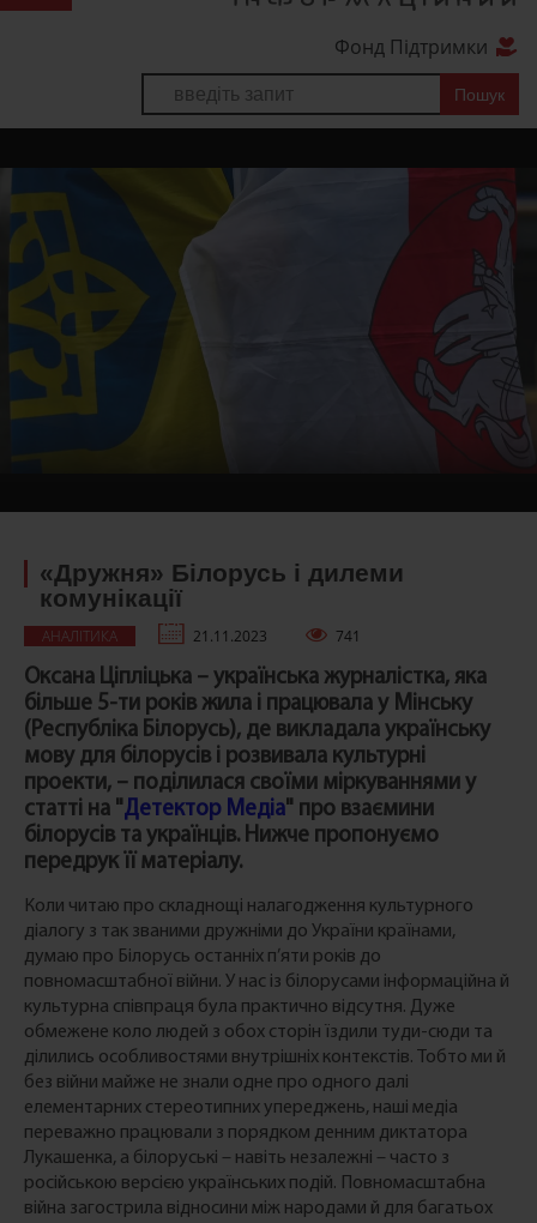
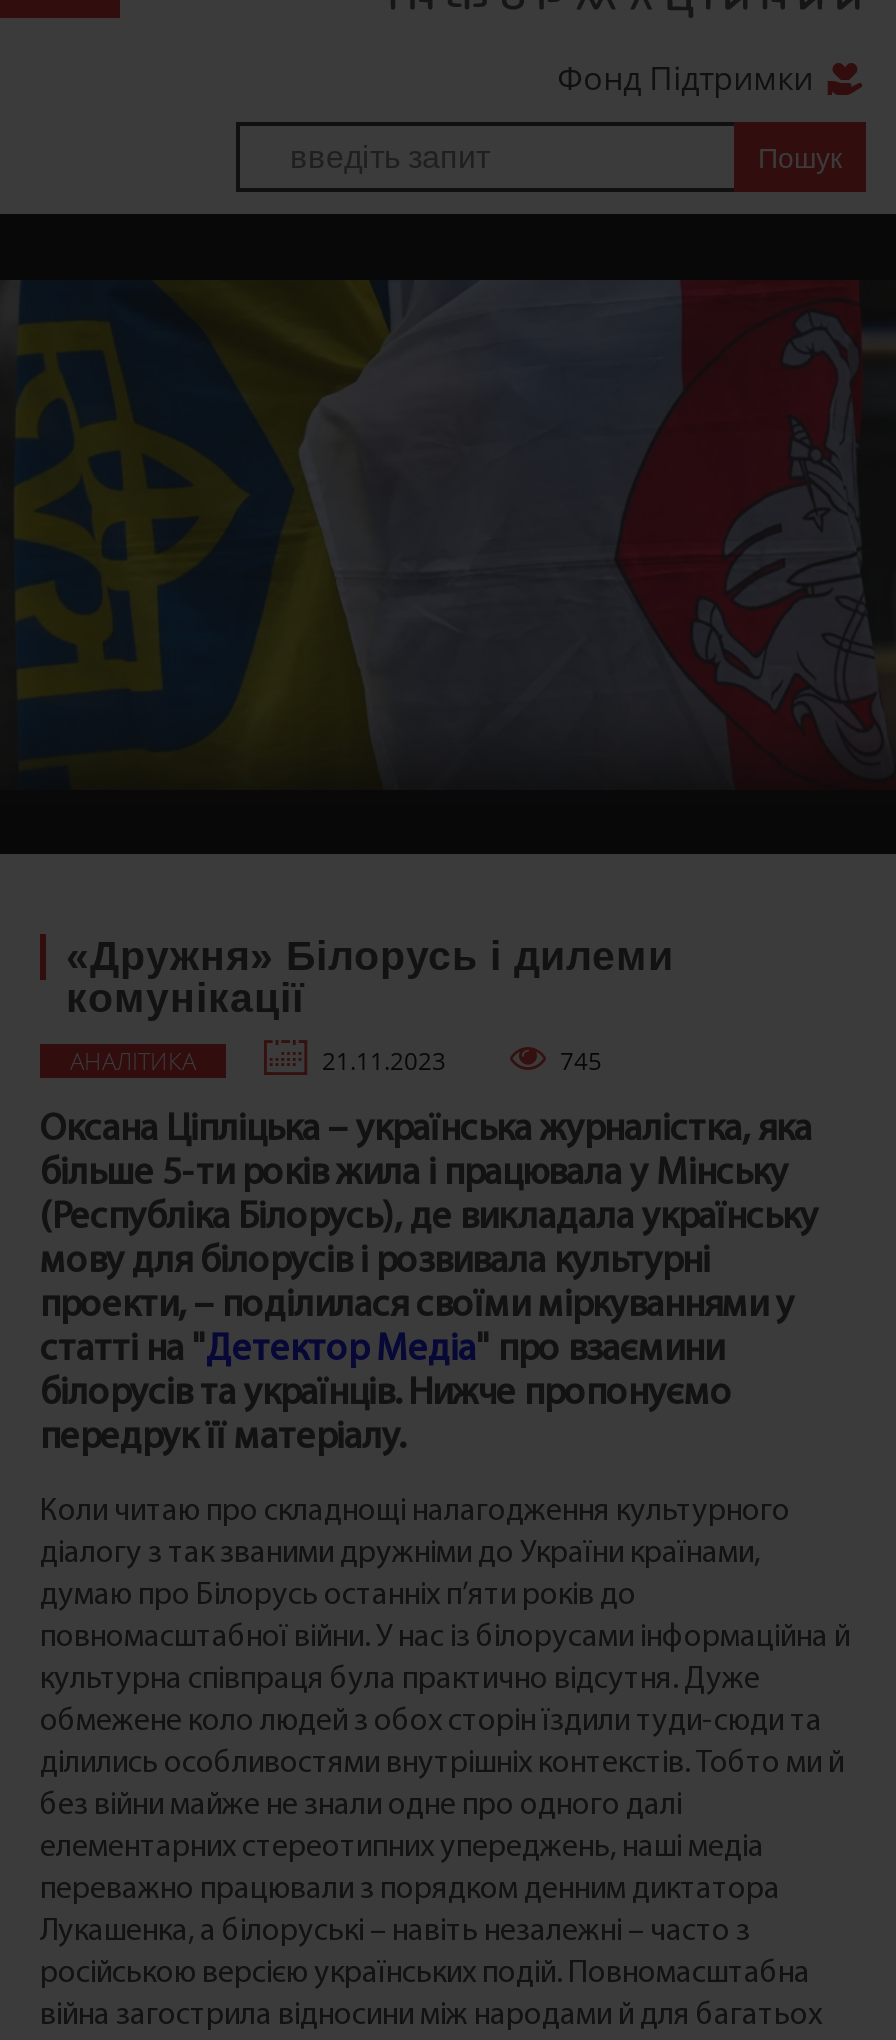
[336,626,361,646] 741 -> [560,1044,602,1078] 745

